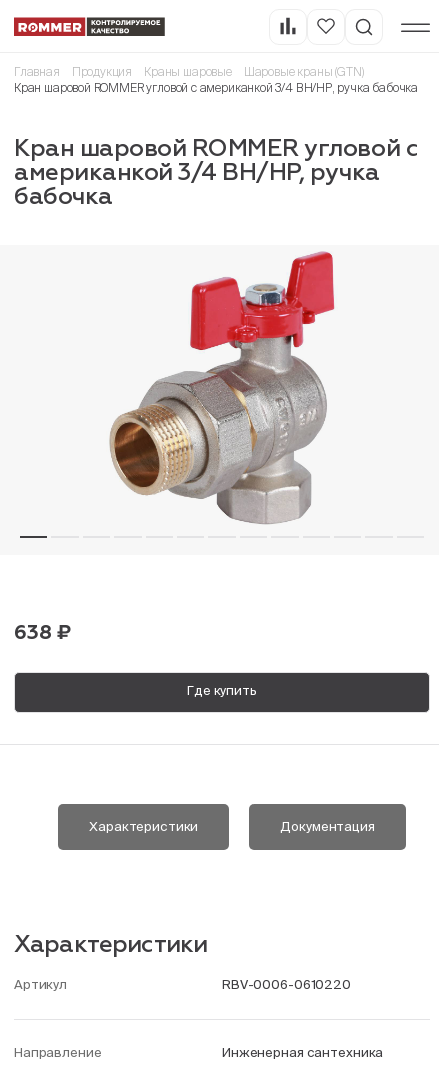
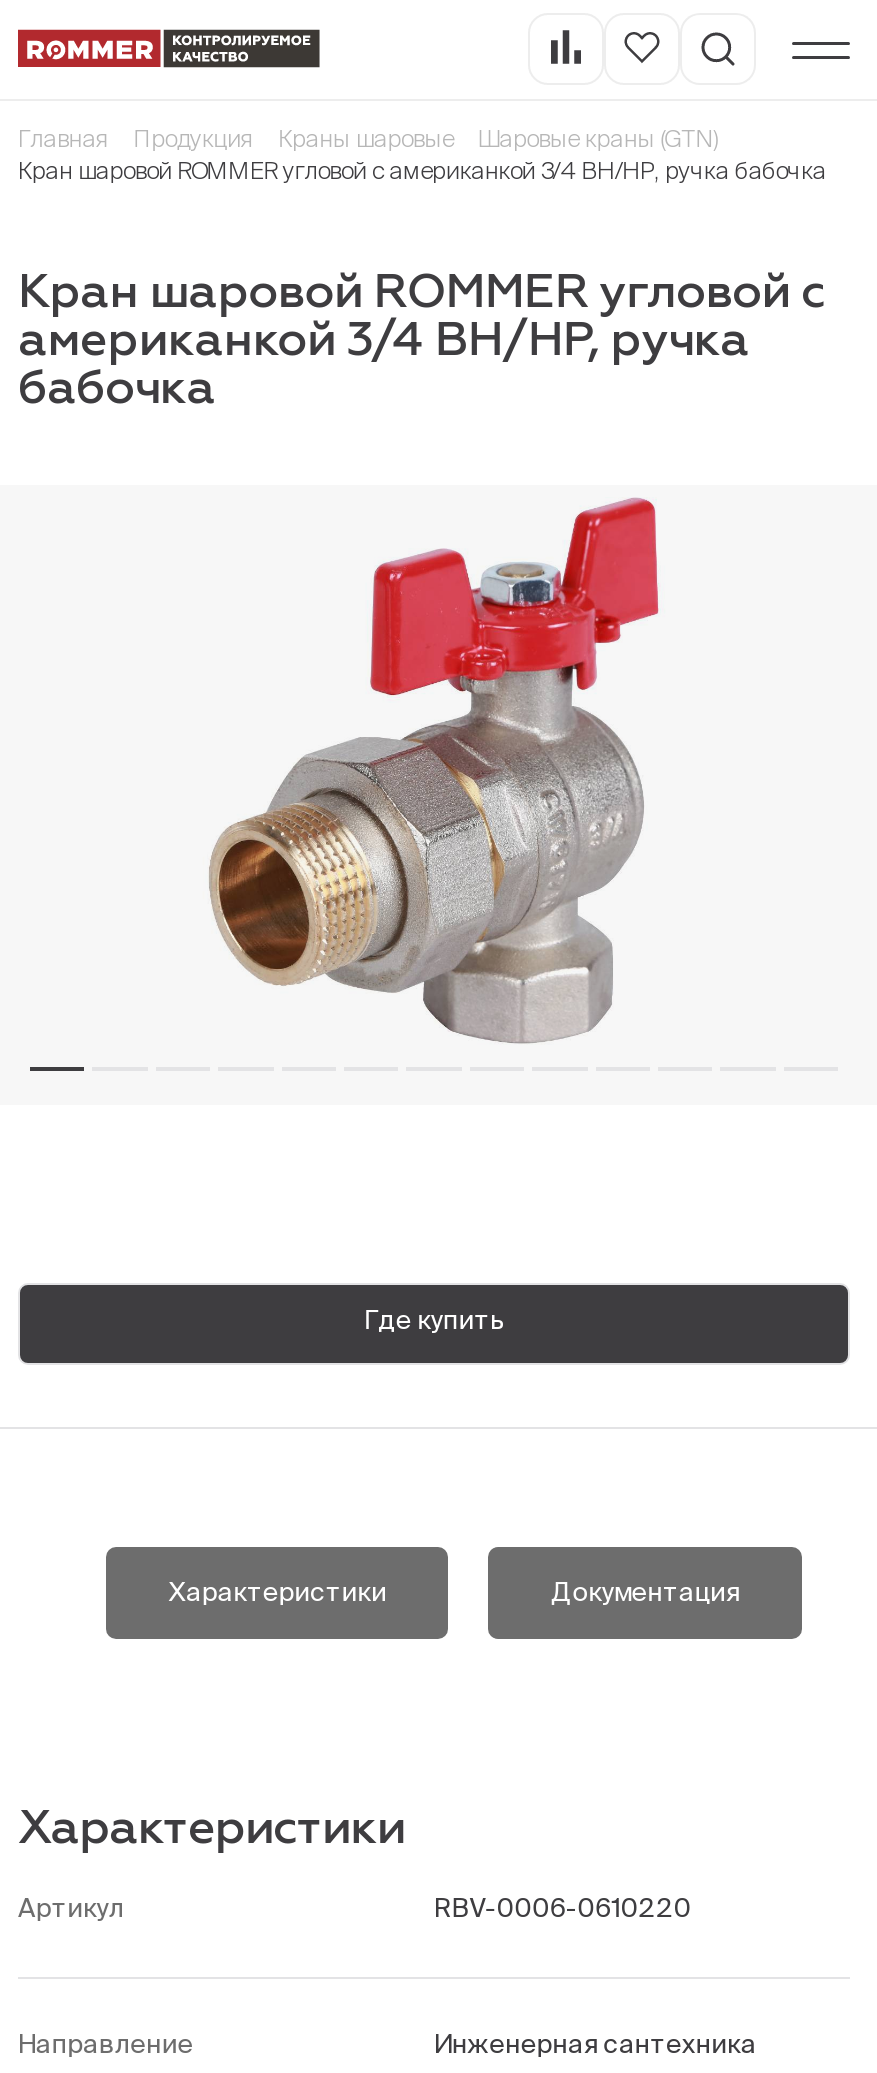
[14,623,71,643] 638 ₽ -> none

